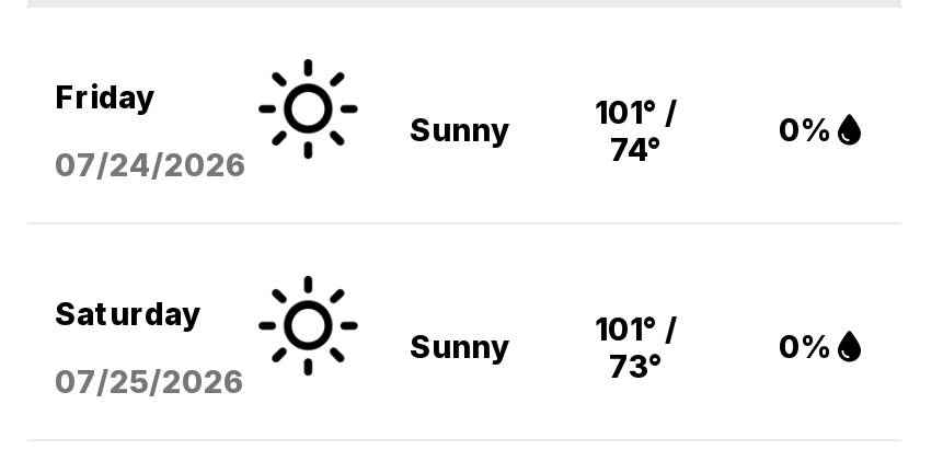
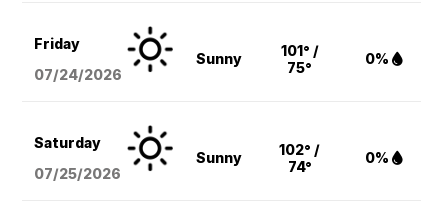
[610,131,663,169] 74° -> [287,59,312,76] 75°
[595,311,678,348] 101° / -> [279,141,320,158] 102° /
[609,348,664,385] 73° -> [288,158,312,175] 74°

